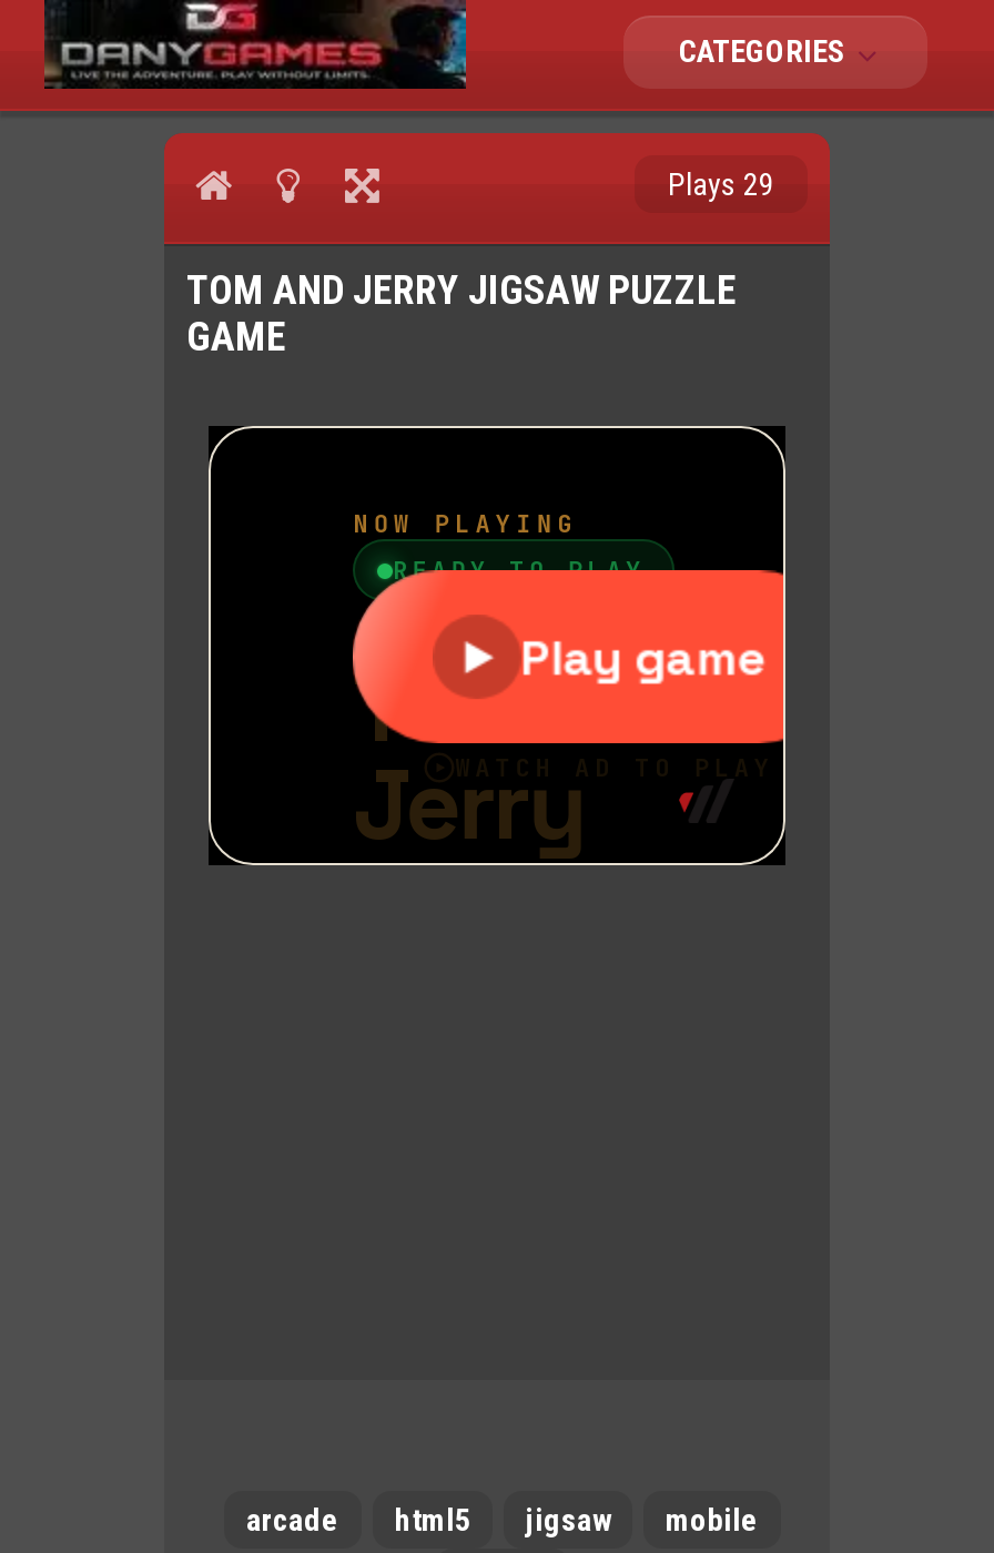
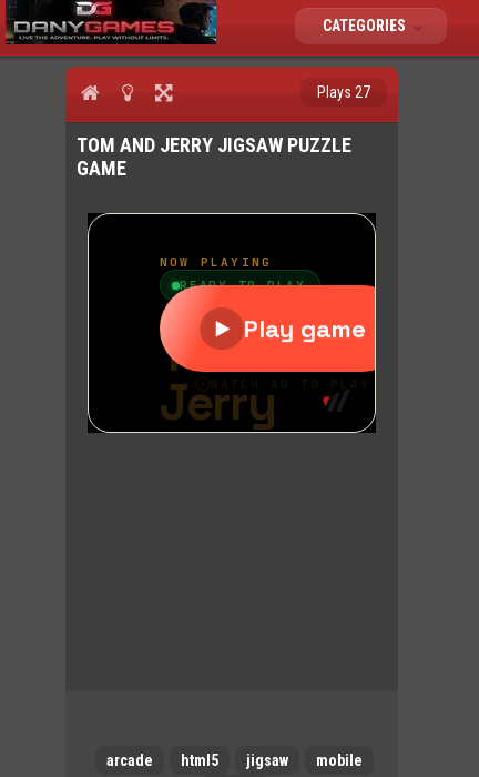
[668,166,774,202] Plays 29 -> [317,83,370,101] Plays 27

